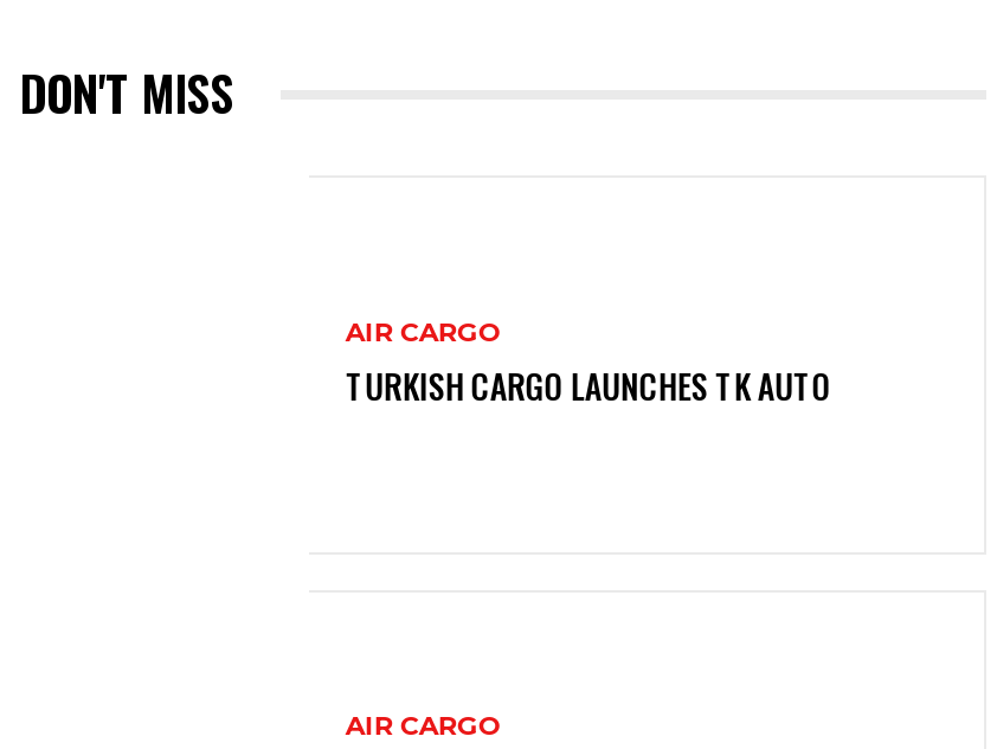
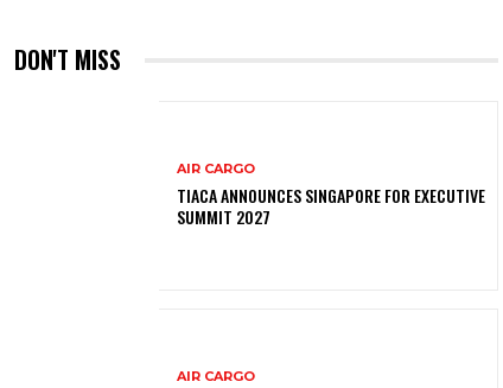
[346,361,831,411] TURKISH CARGO LAUNCHES TK AUTO -> [177,183,486,230] TIACA ANNOUNCES SINGAPORE FOR EXECUTIVE | SUMMIT 2027

